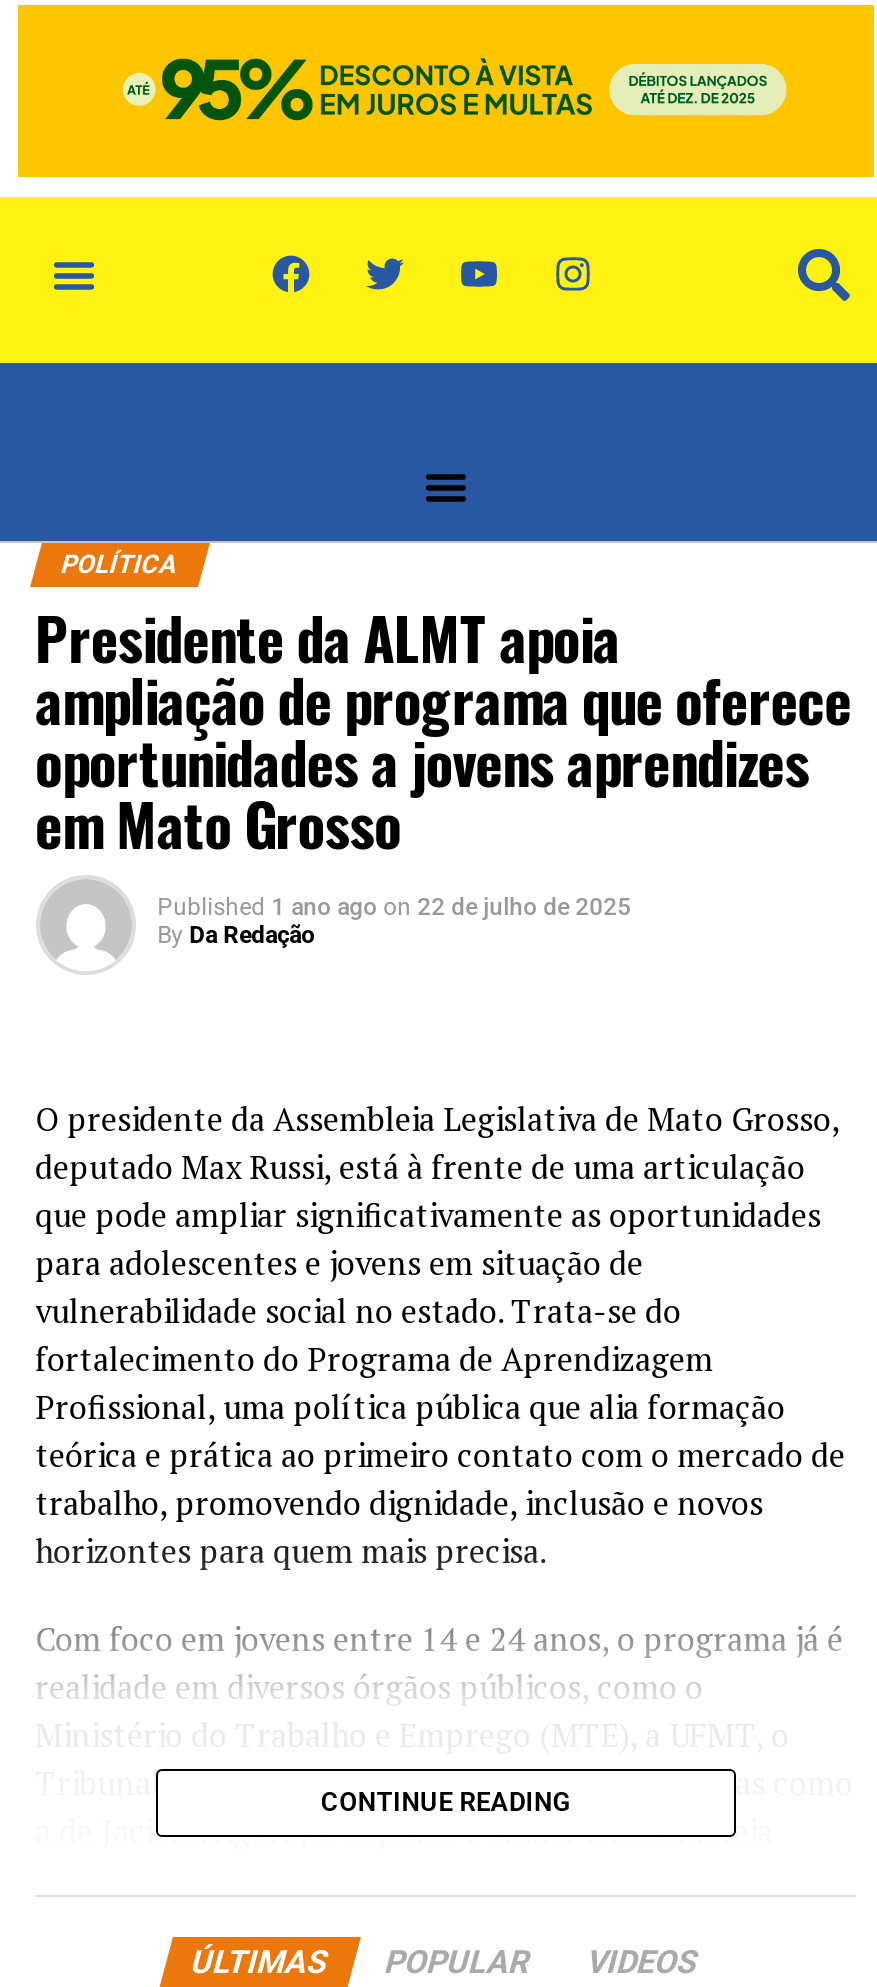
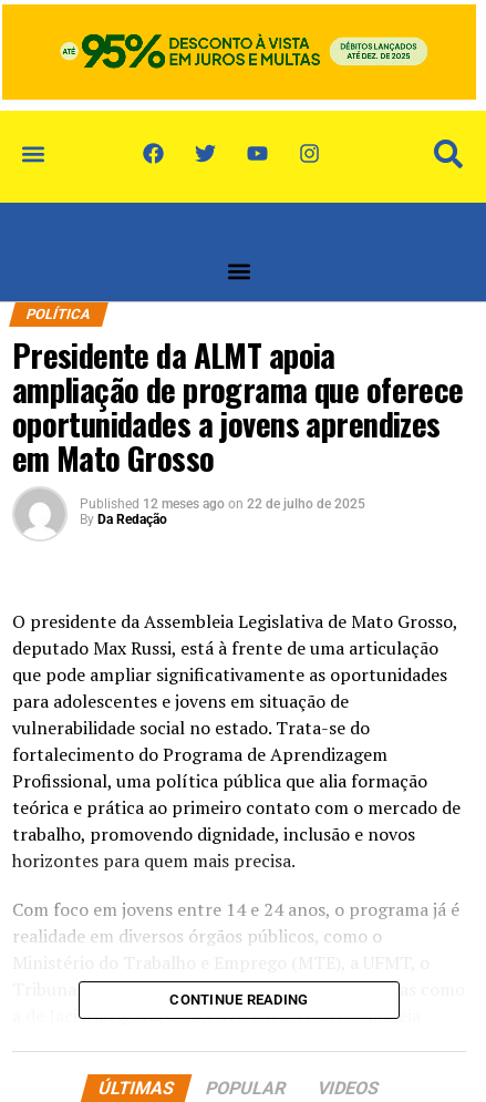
[157,892,631,920] Published 1 ano ago on 22 de julho de 2025 -> [79,496,365,511] Published 12 meses ago on 22 de julho de 2025

